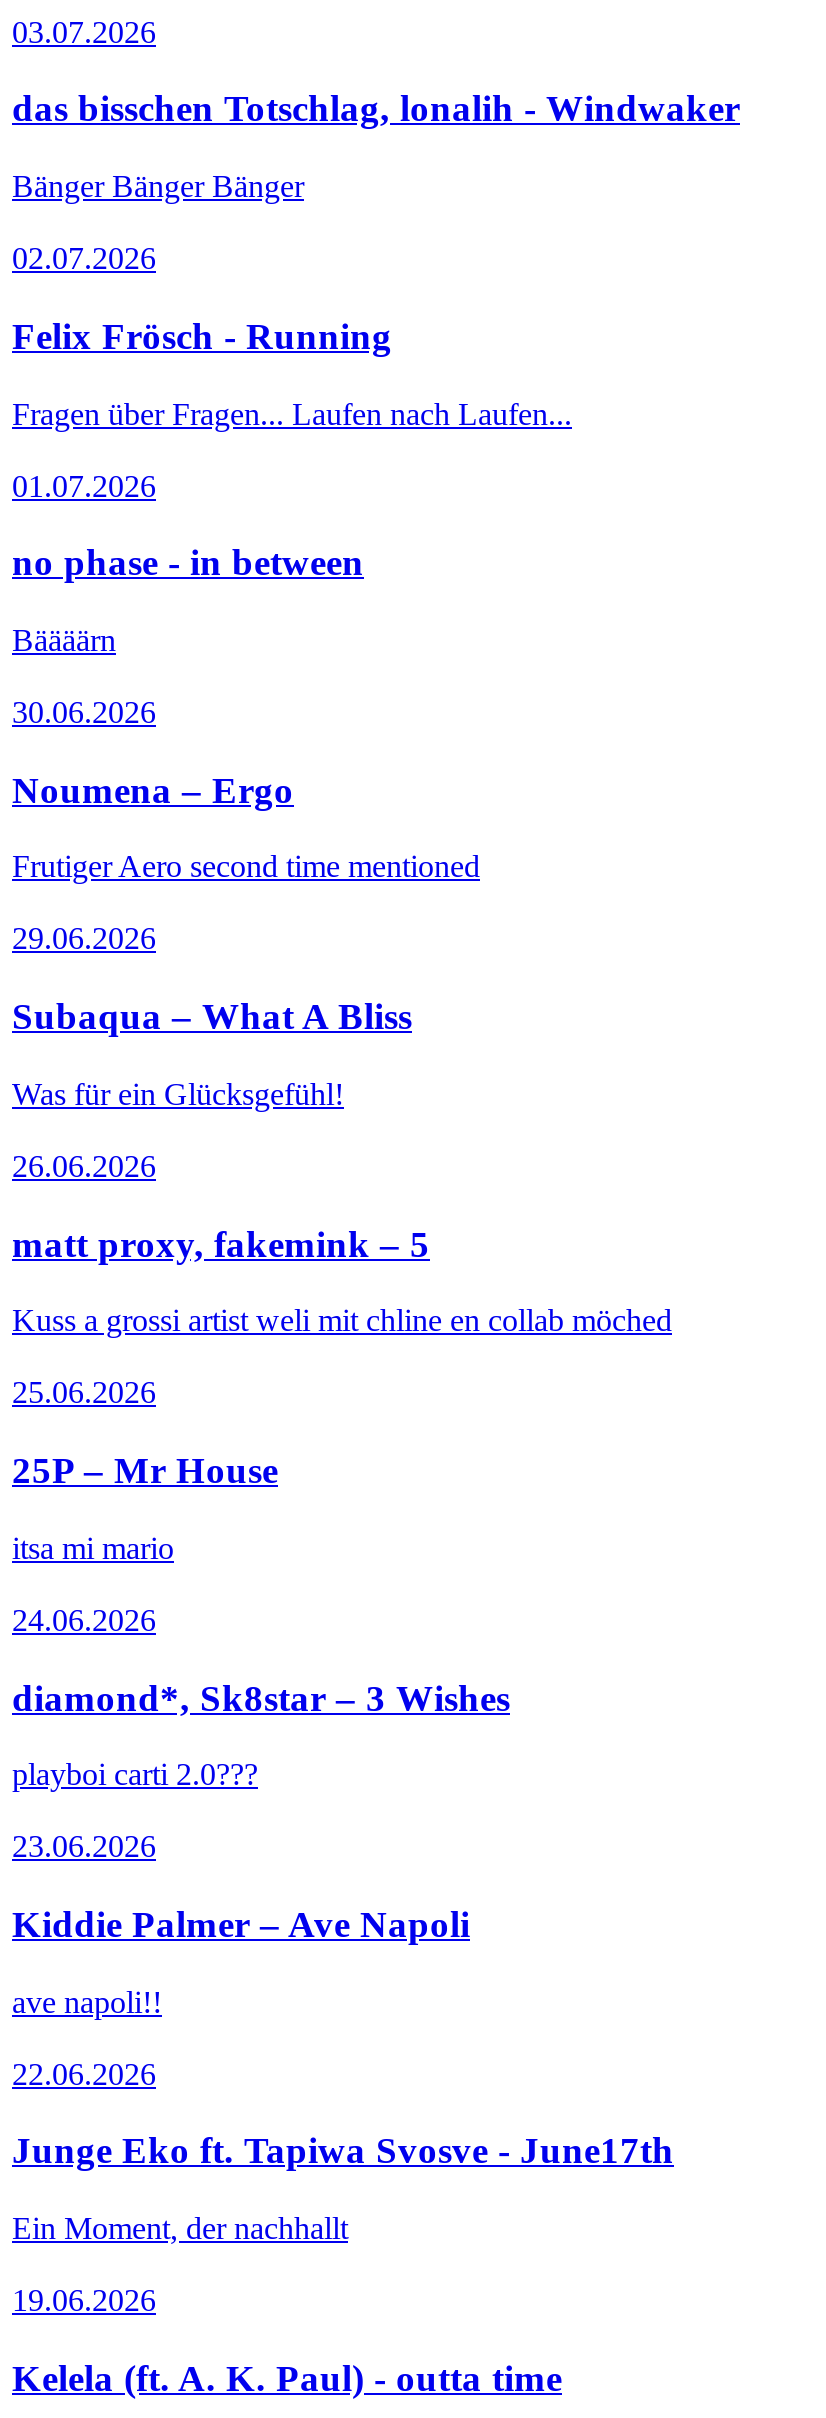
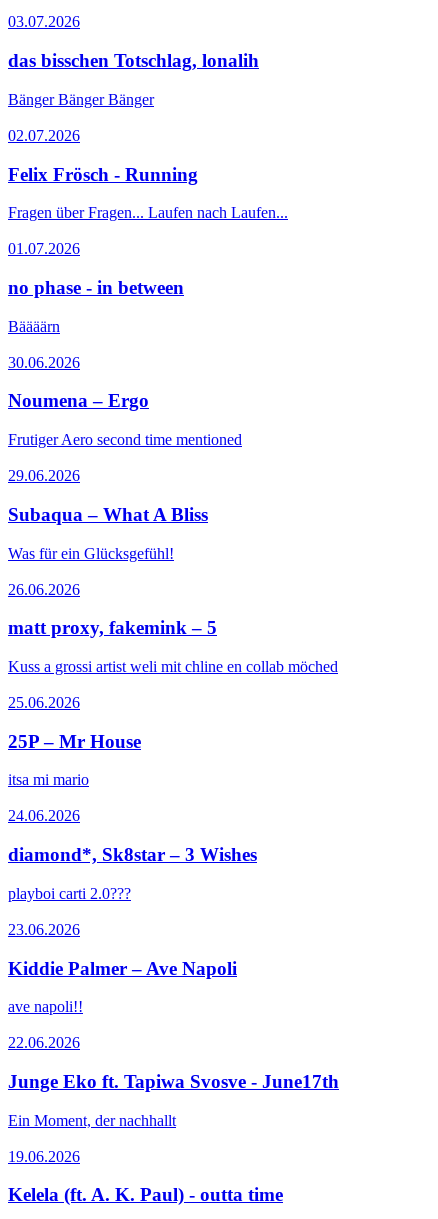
[12,88,740,130] das bisschen Totschlag, lonalih - Windwaker -> [8,50,259,71] das bisschen Totschlag, lonalih

